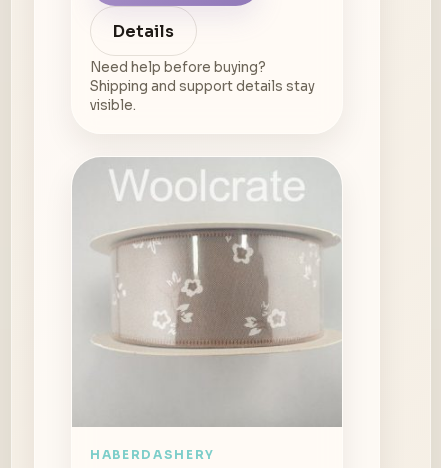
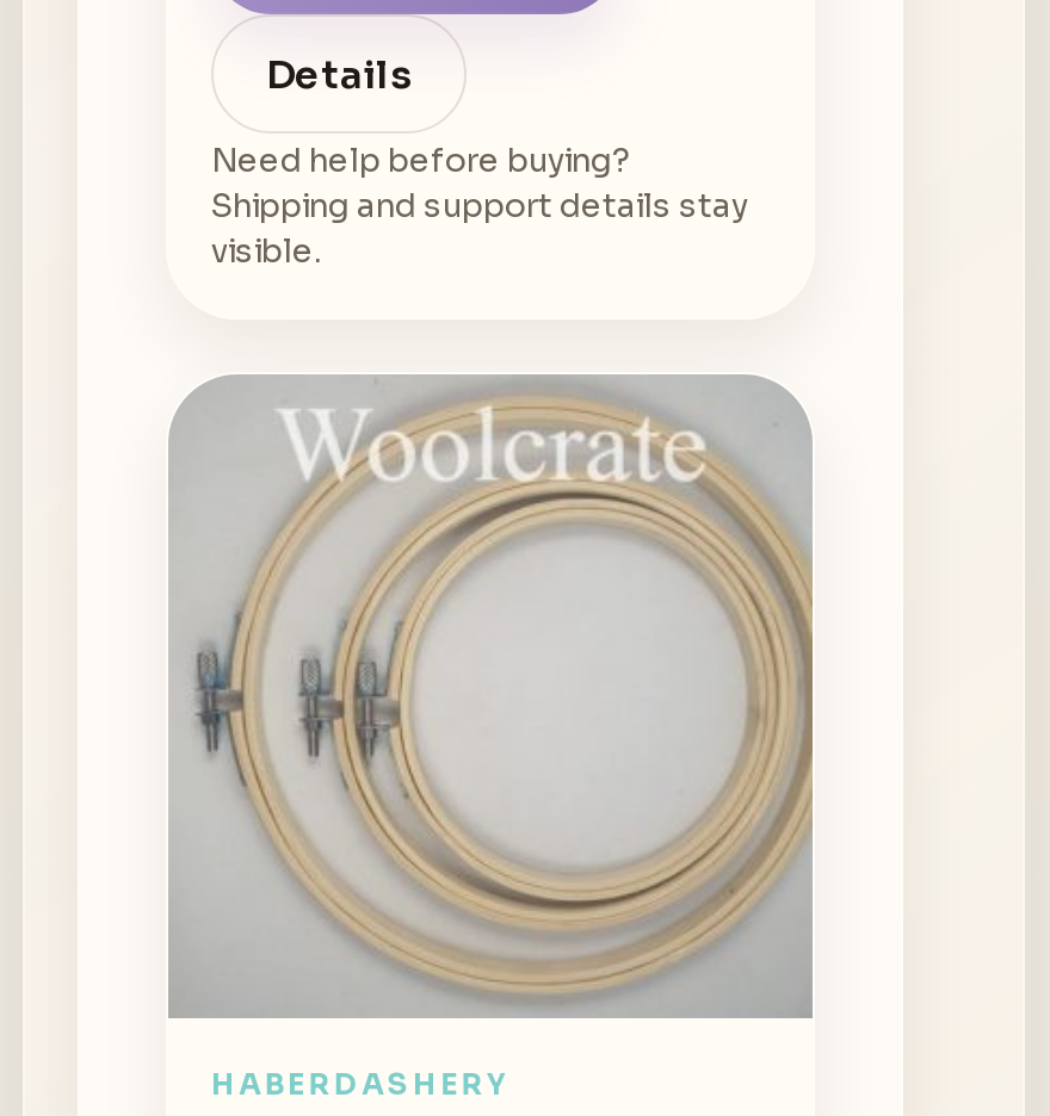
[74,158,341,424] [image] -> [171,374,813,1016] [image]

